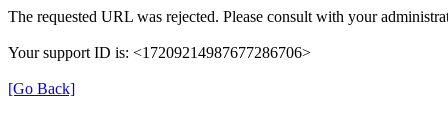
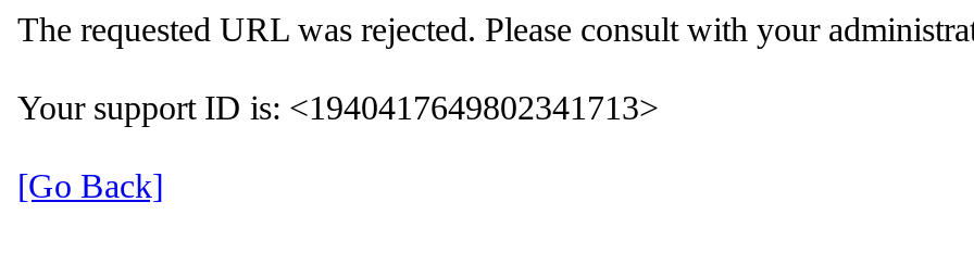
[8,44,311,61] Your support ID is: <17209214987677286706> -> [17,89,659,126] Your support ID is: <1940417649802341713>

